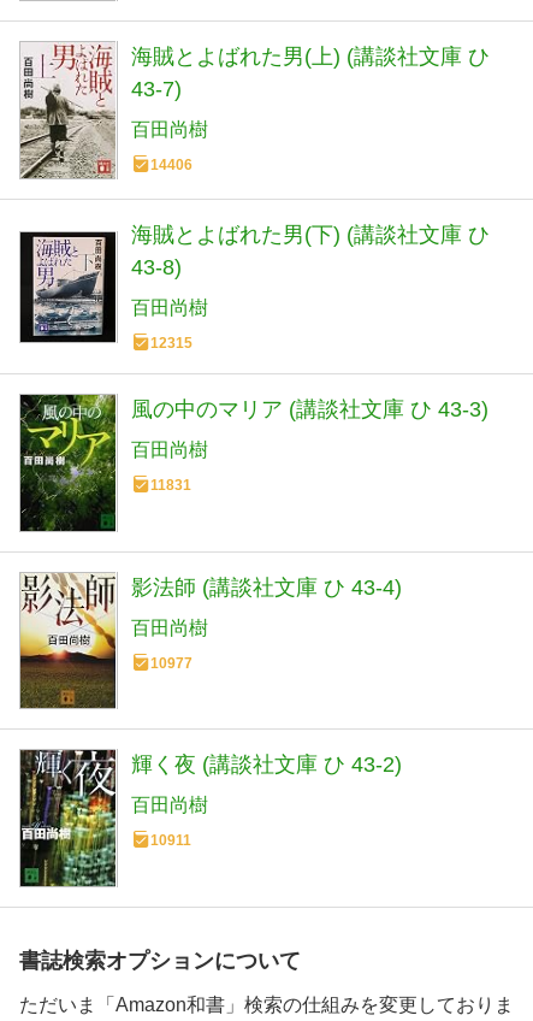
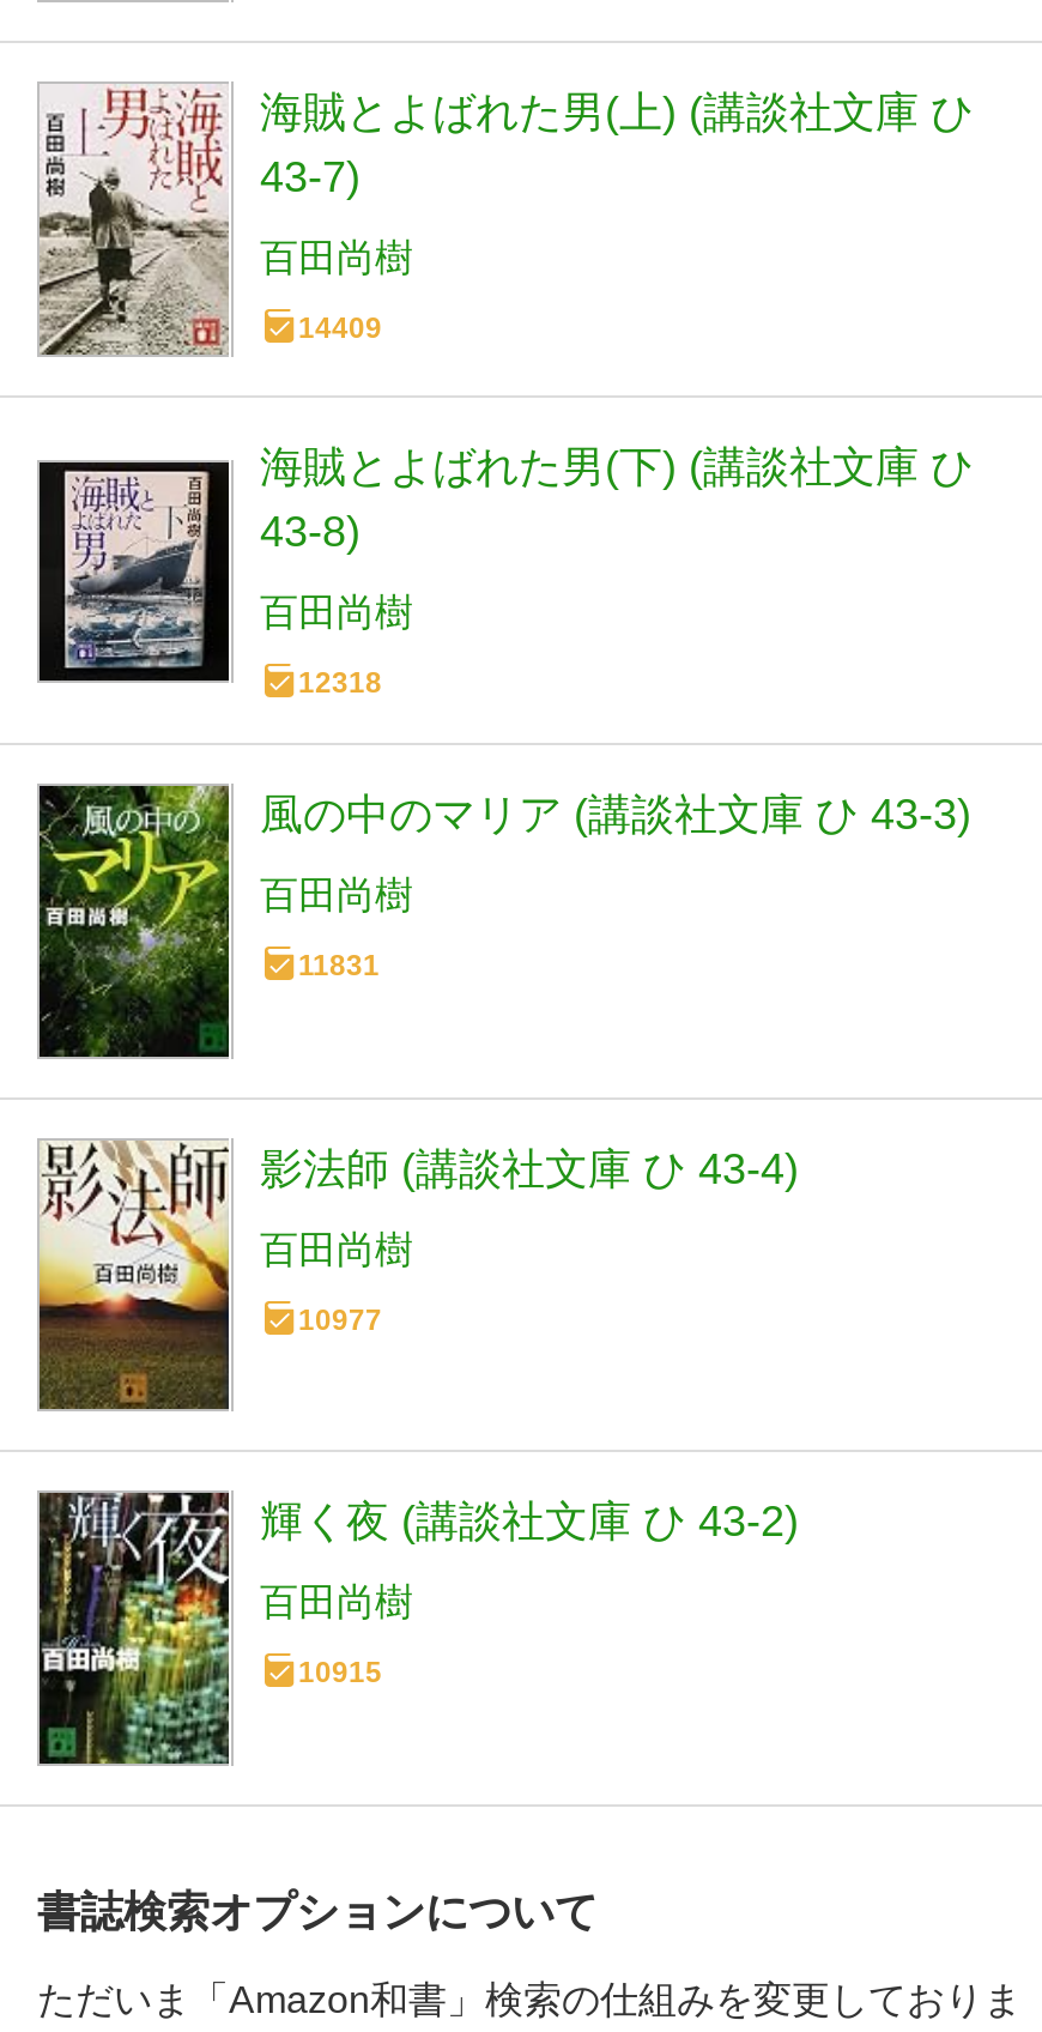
[150,157,193,174] 14406 -> [298,312,382,346] 14409
[150,335,193,352] 12315 -> [298,667,382,700] 12318
[150,832,191,849] 10911 -> [298,1656,382,1689] 10915

